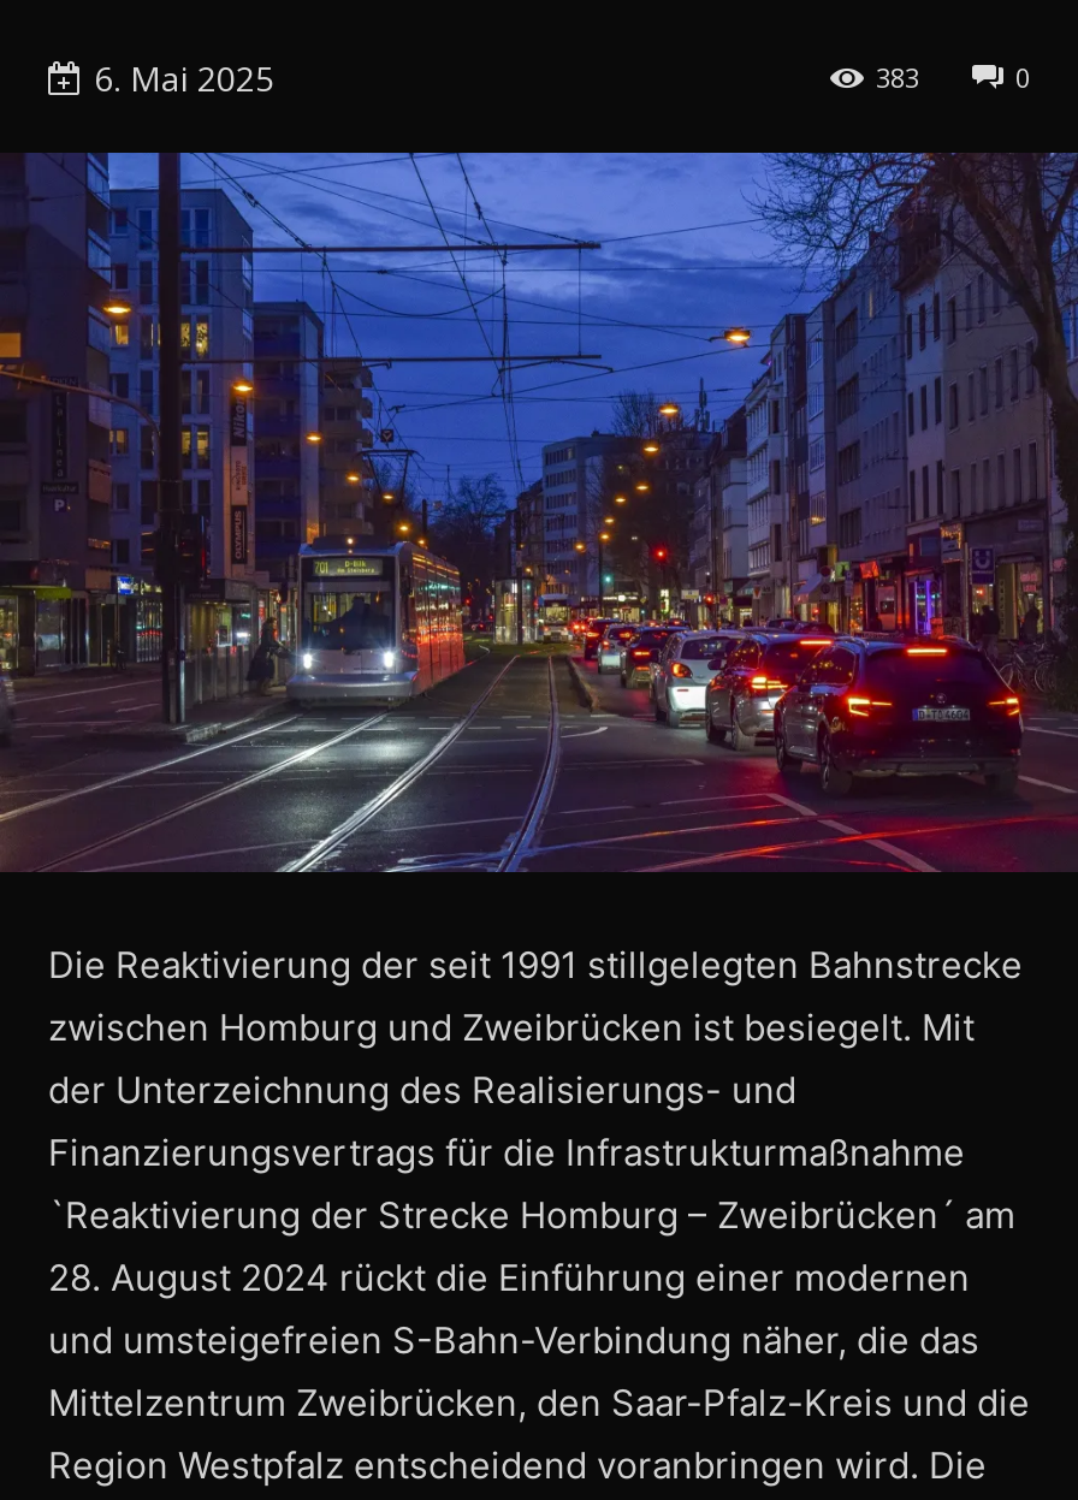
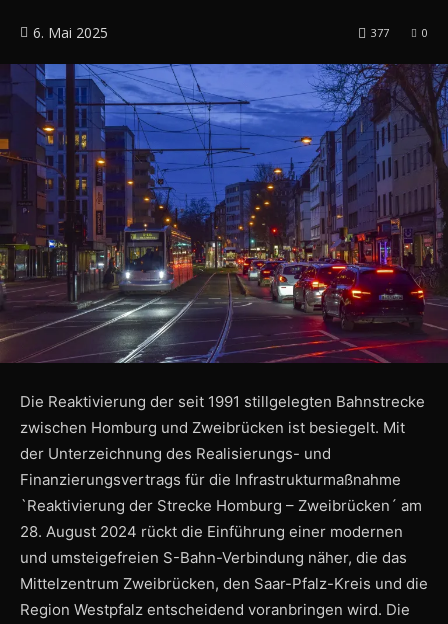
[876,59,919,95] 383 -> [371,25,389,40] 377

